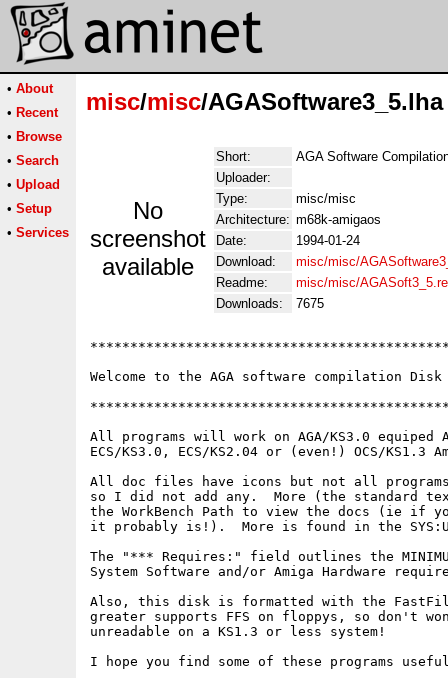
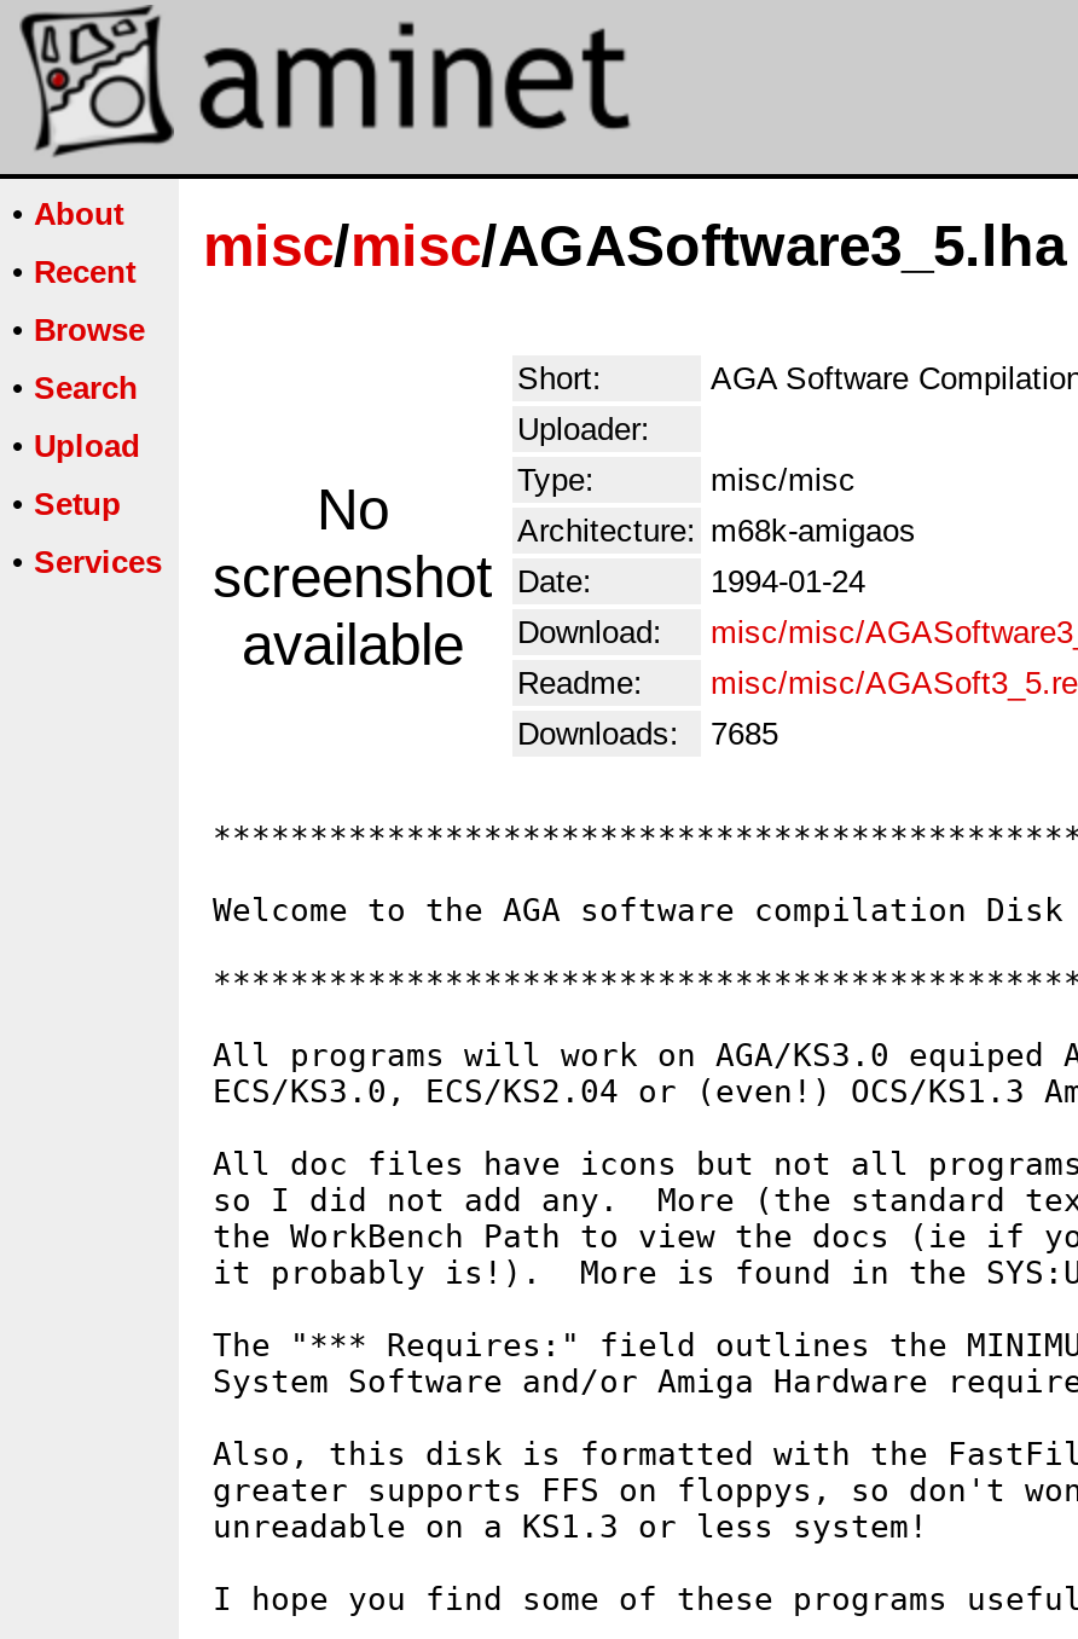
[216,296,324,311] Downloads: 7675 -> [517,716,778,752] Downloads: 7685

